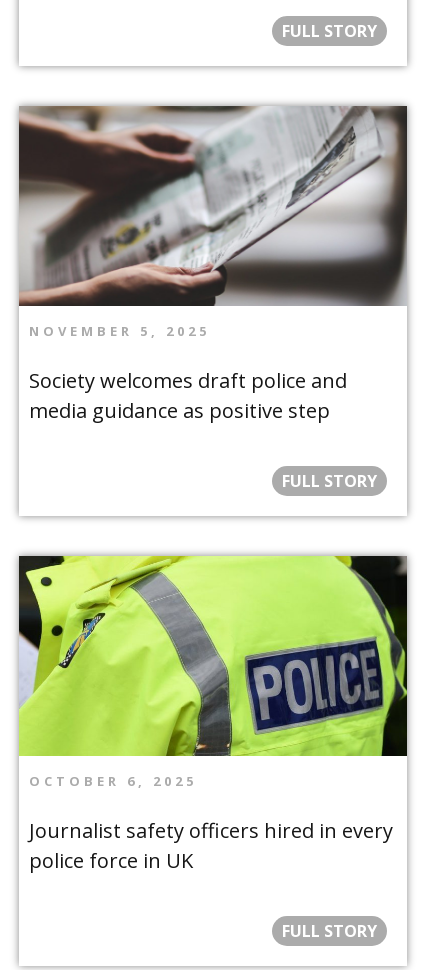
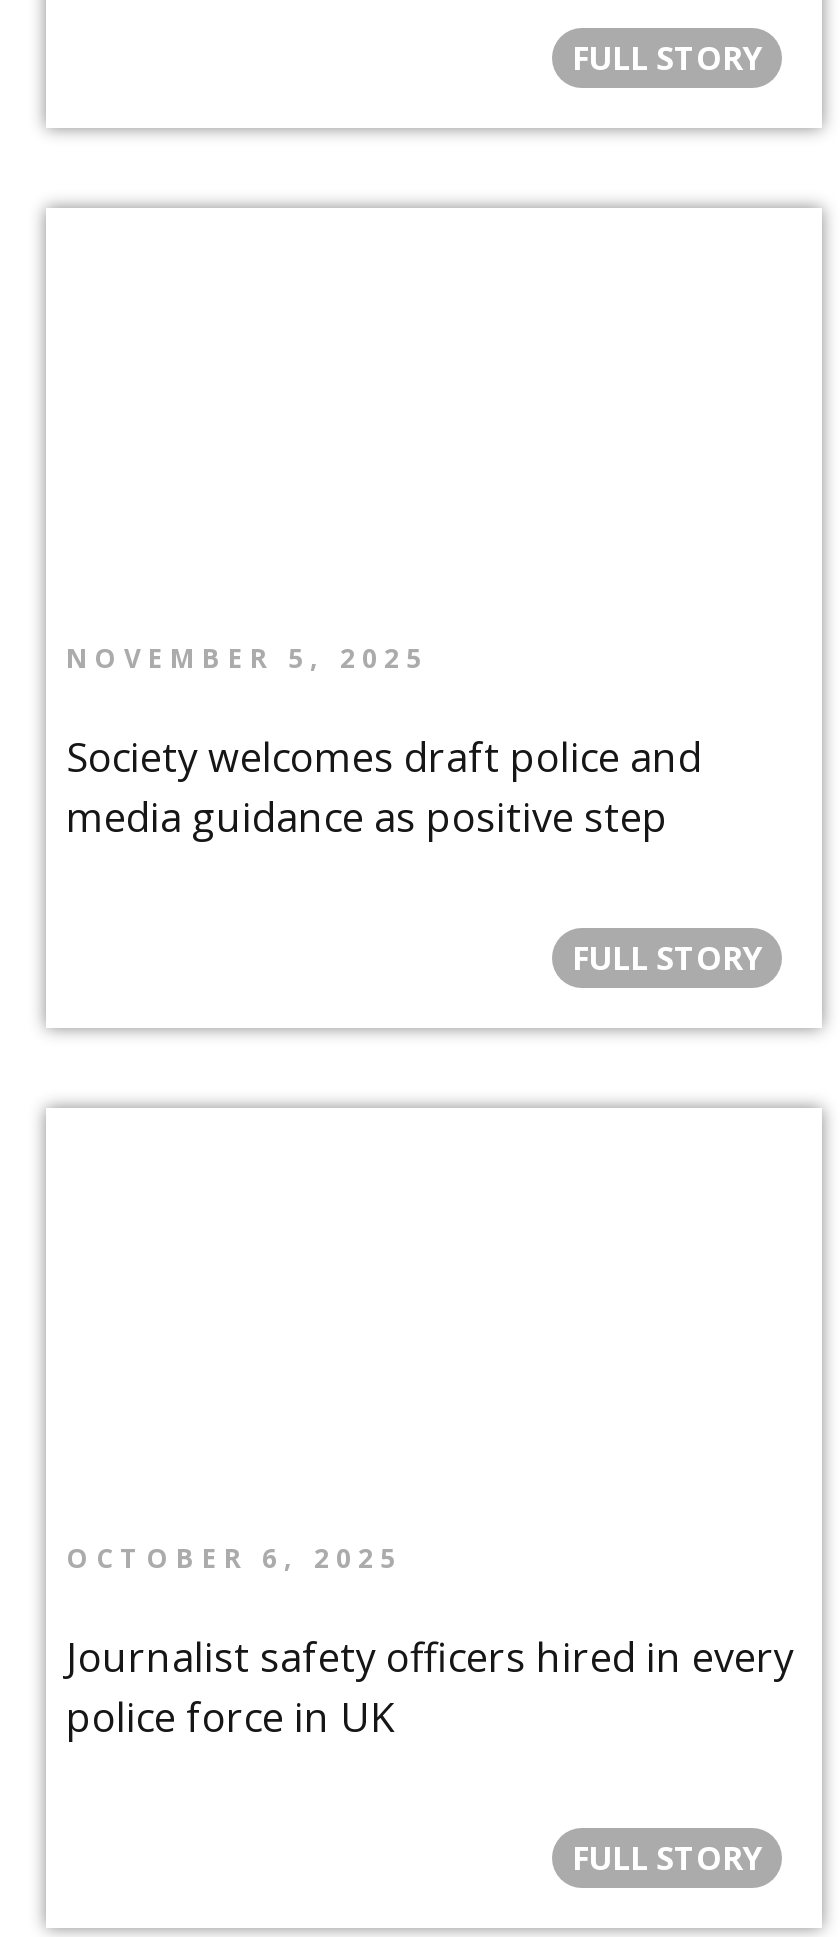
[18,105,408,307] [image] -> none
[18,555,408,757] [image] -> none

